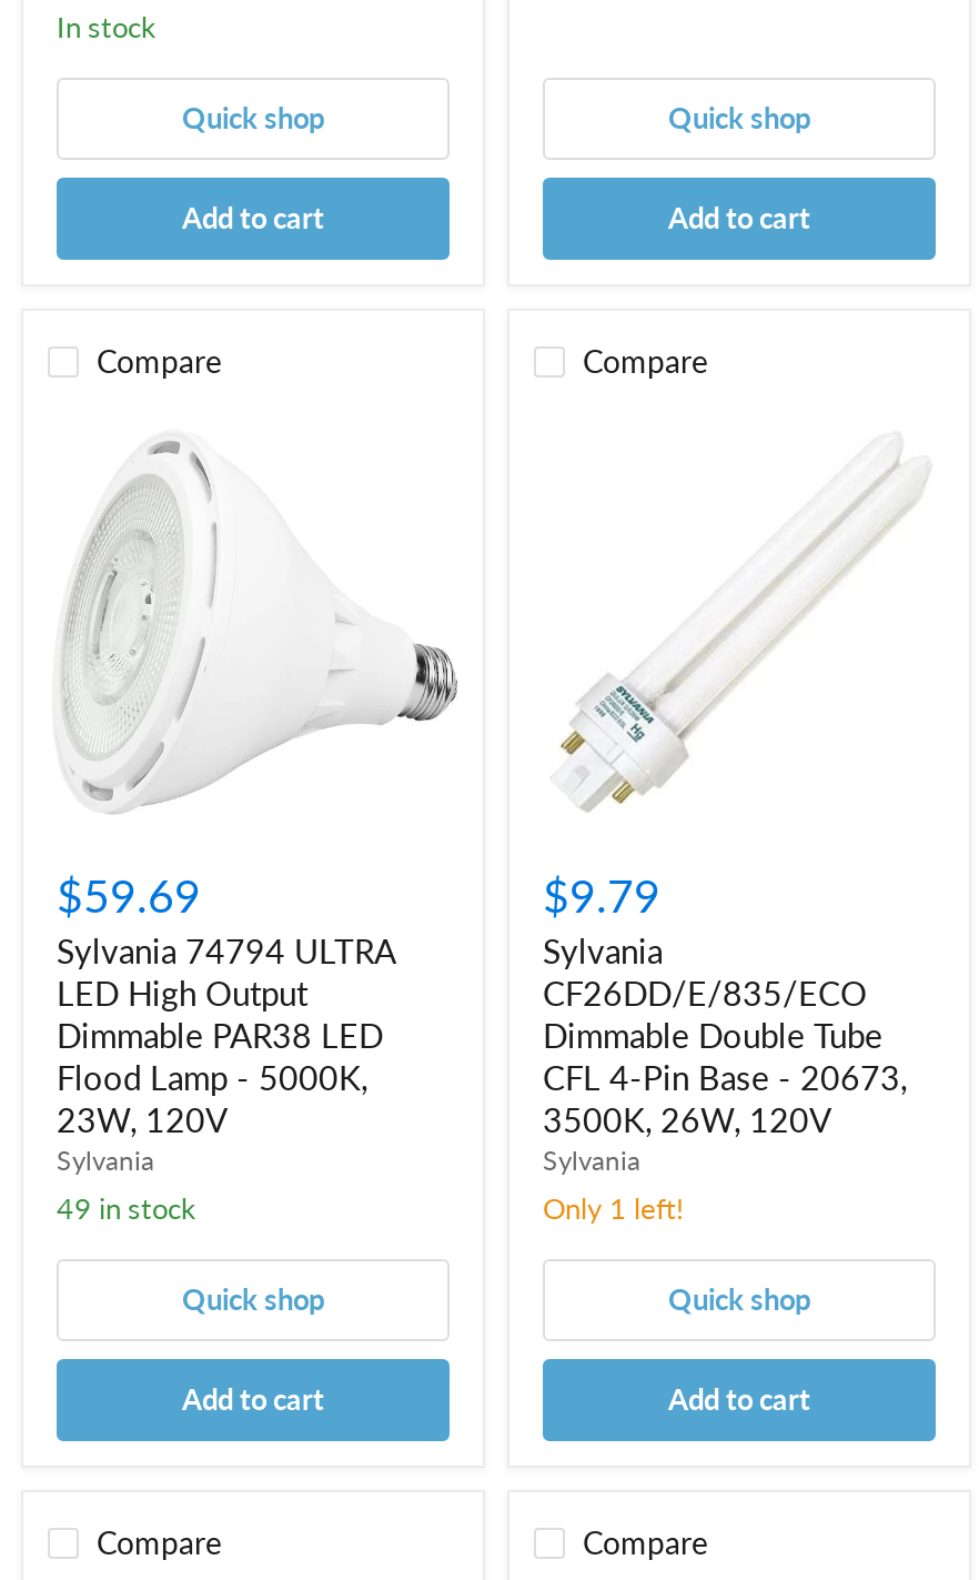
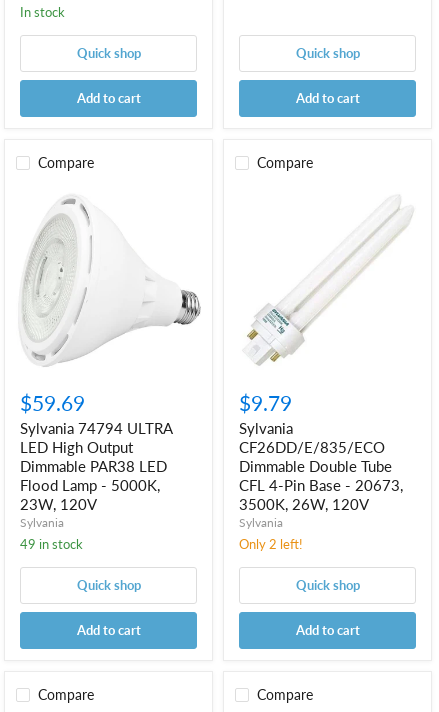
[543,1190,685,1226] Only 1 left! -> [239,536,303,552] Only 2 left!

